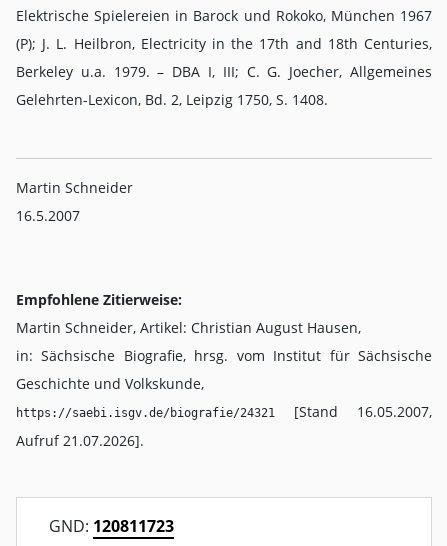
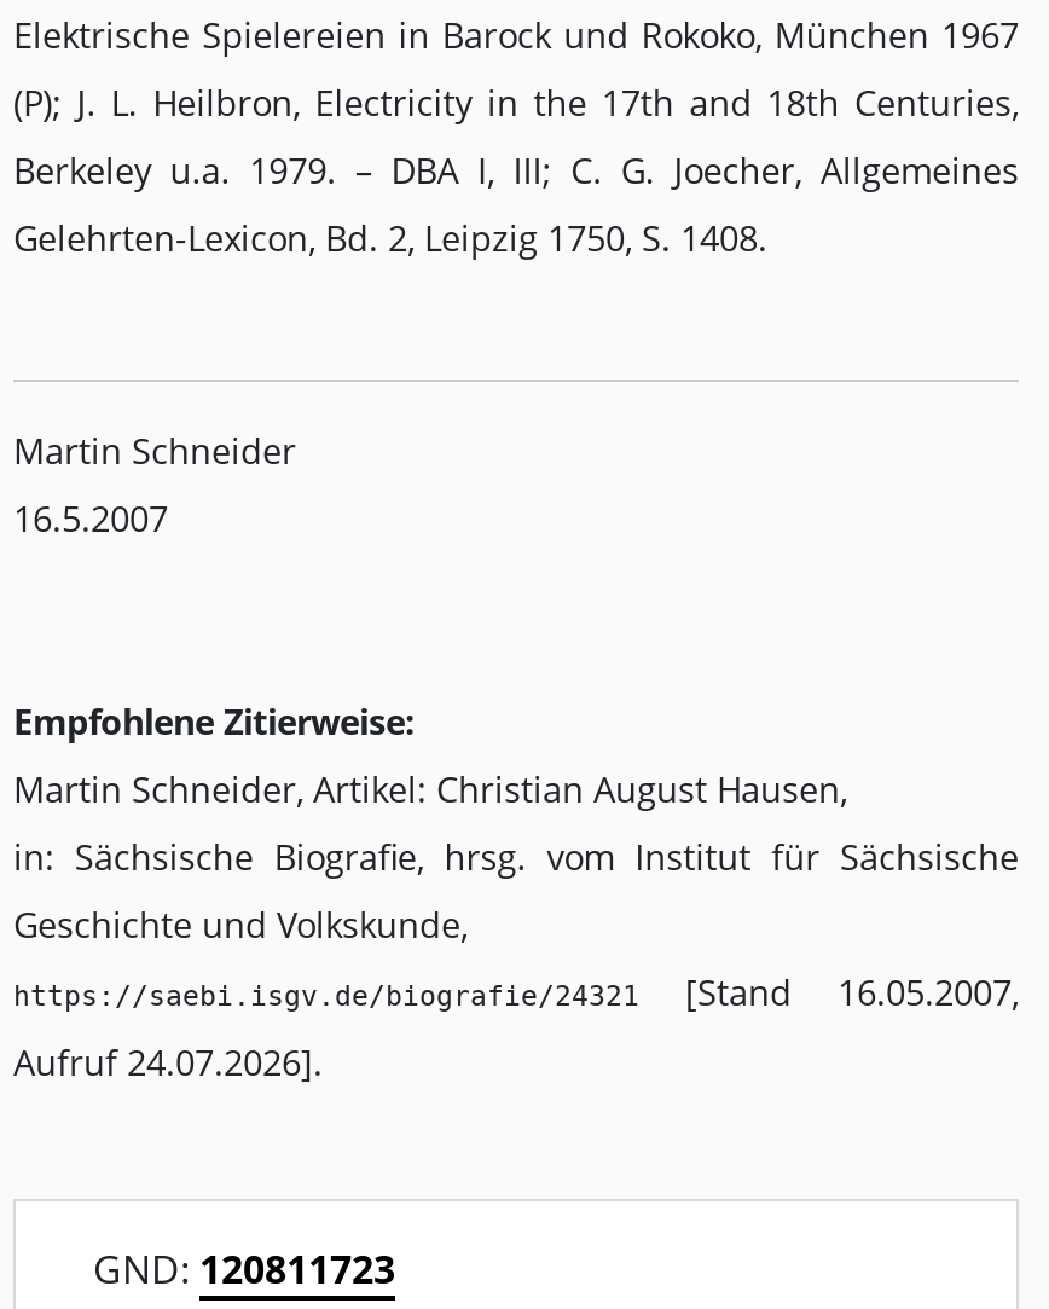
[16,431,144,450] Aufruf 21.07.2026]. -> [13,1040,323,1086] Aufruf 24.07.2026].

